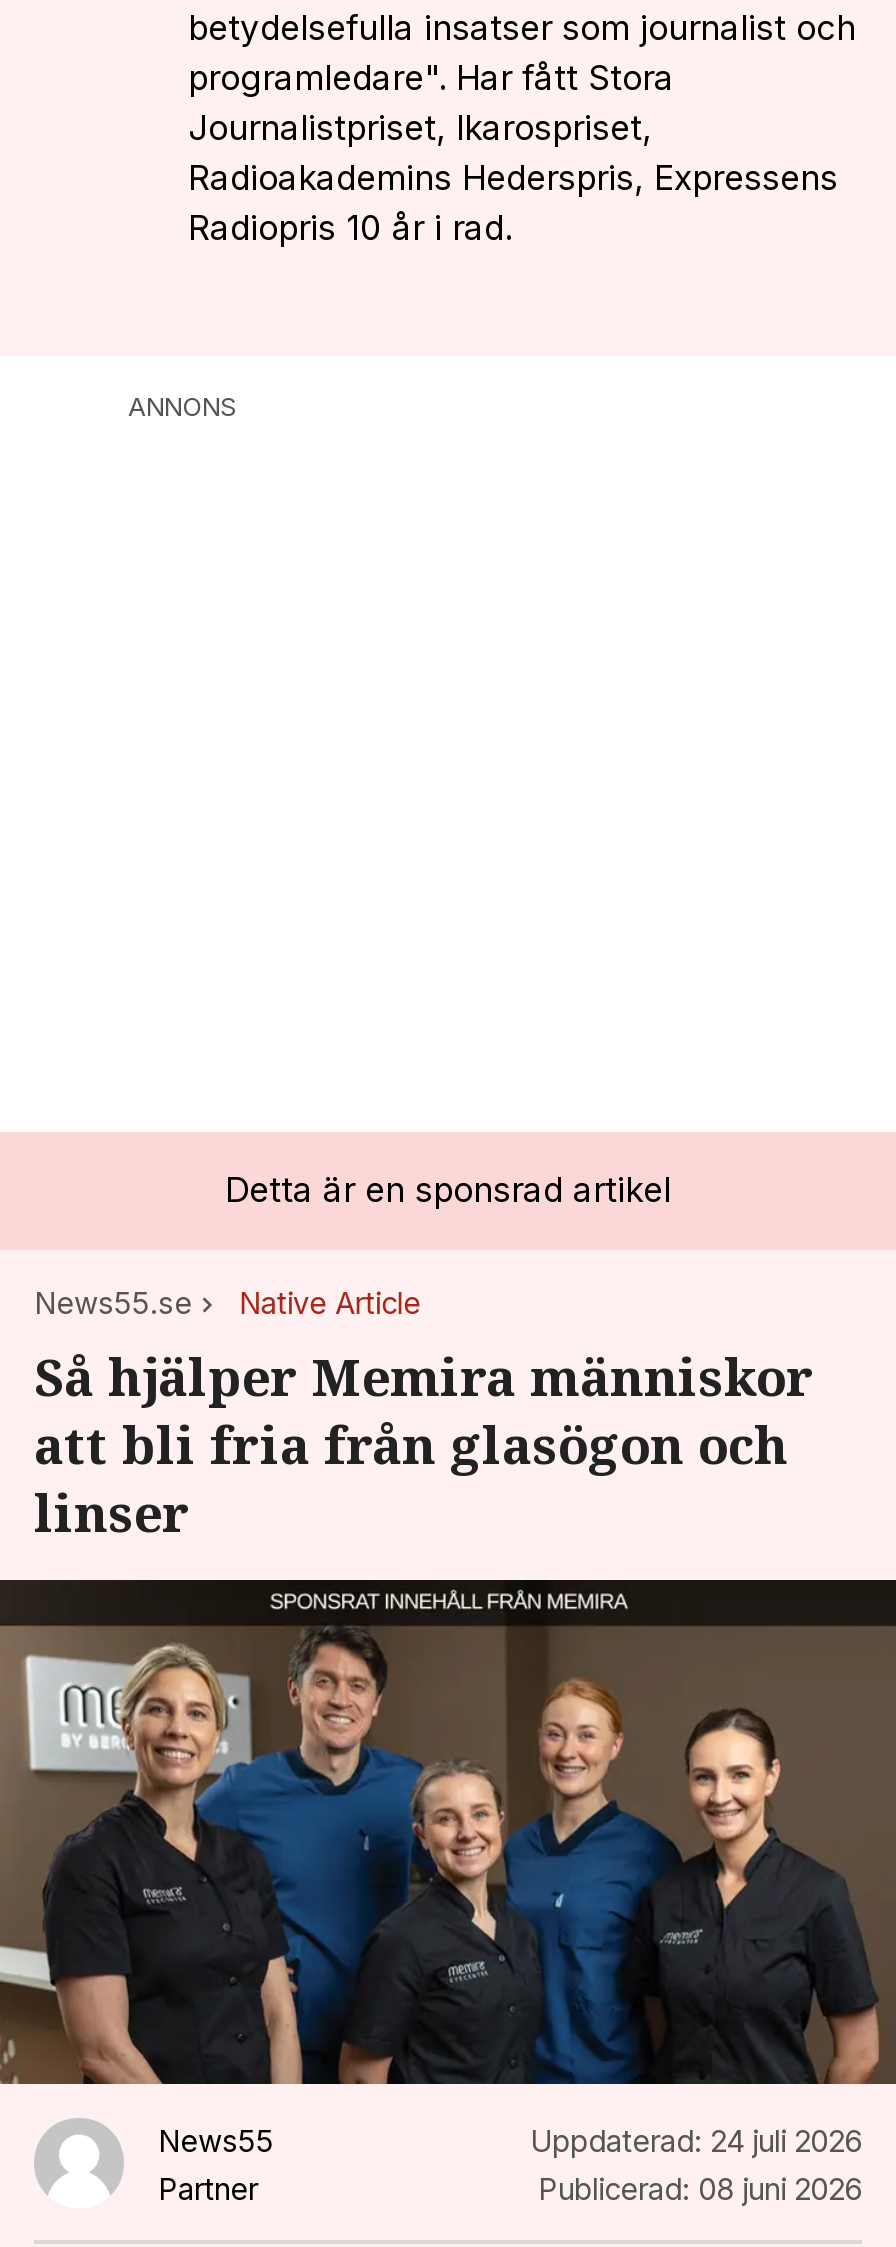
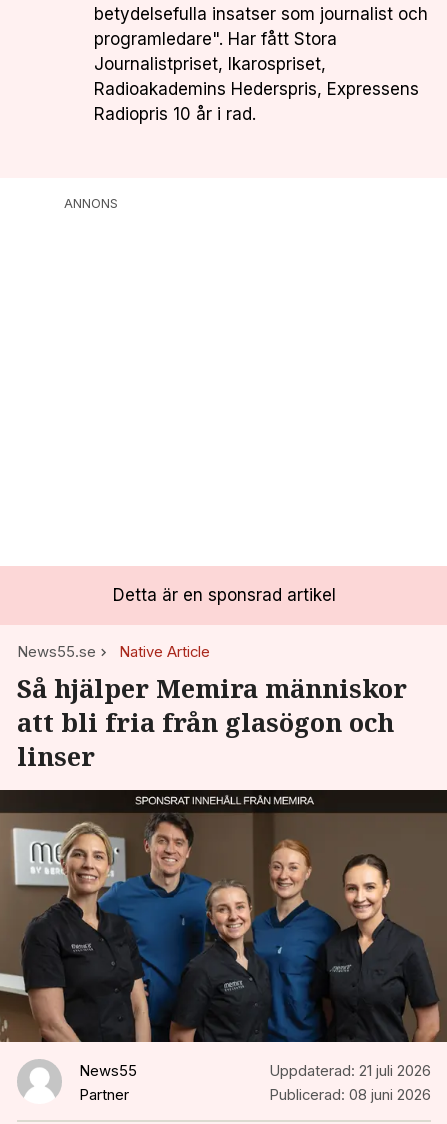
[530,2124,862,2160] Uppdaterad: 24 juli 2026 -> [269,1062,431,1080] Uppdaterad: 21 juli 2026

